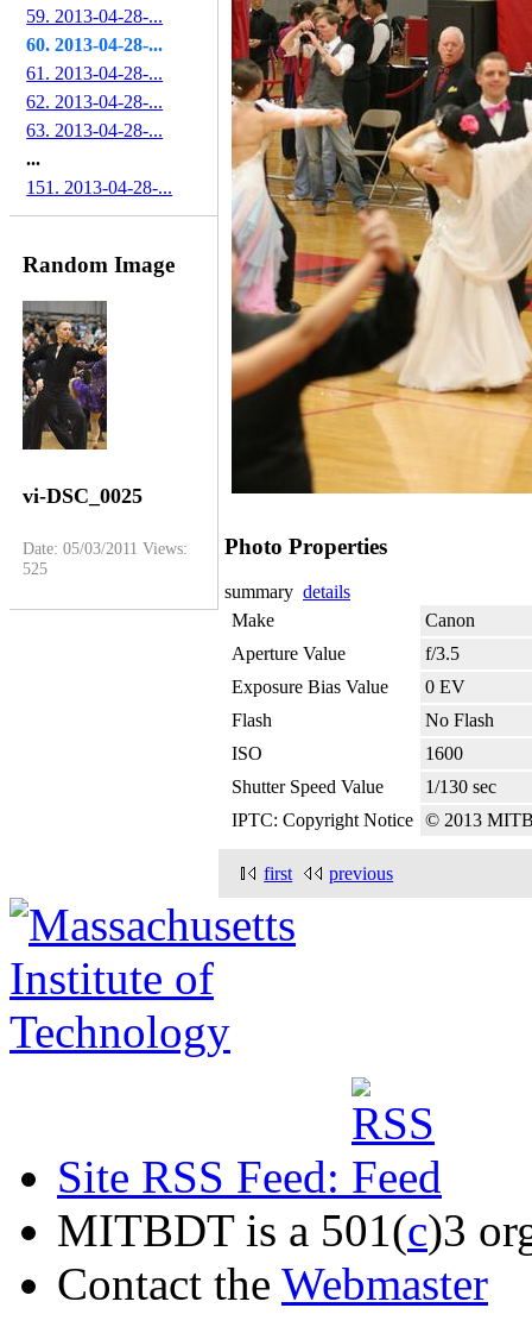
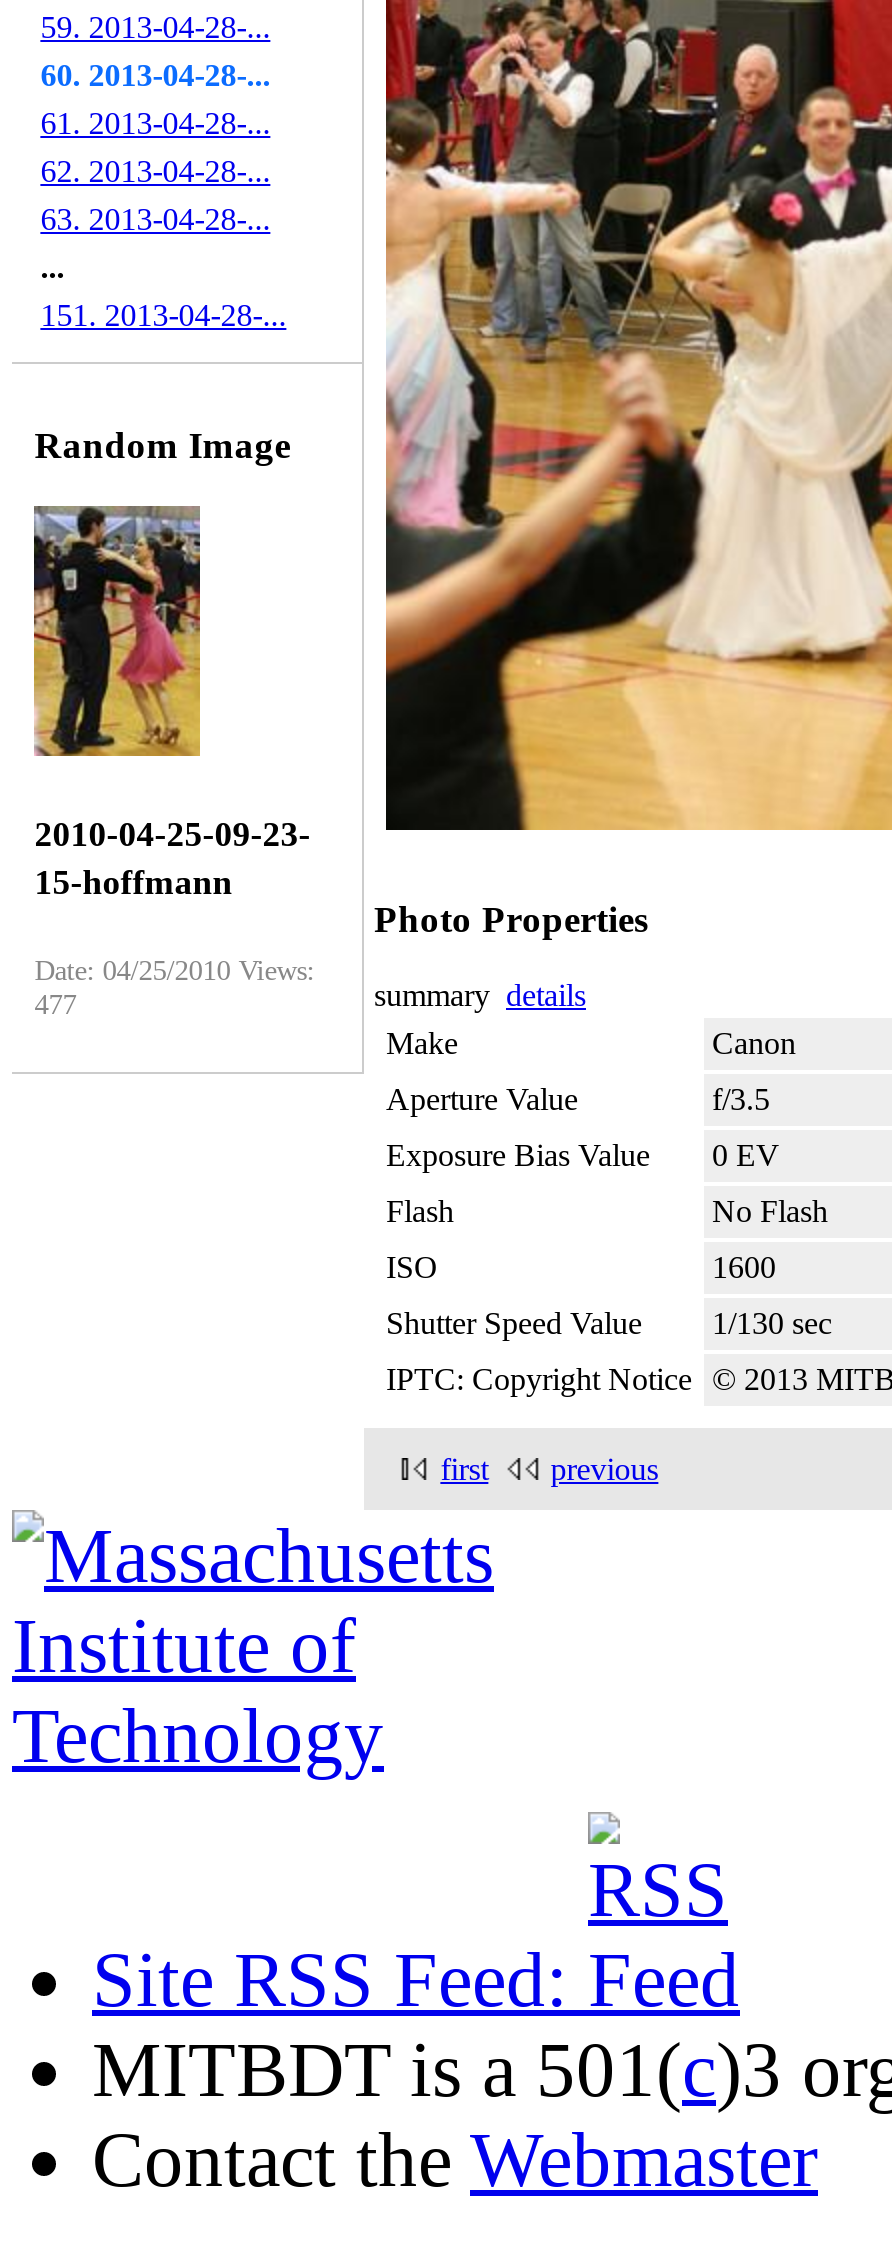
[21,301,143,508] [image] | vi-DSC_0025 -> [32,504,310,903] [image] | 2010-04-25-09-23- | 15-hoffmann
[23,538,188,578] Date: 05/03/2011 Views: | 525 -> [34,954,314,1020] Date: 04/25/2010 Views: | 477

